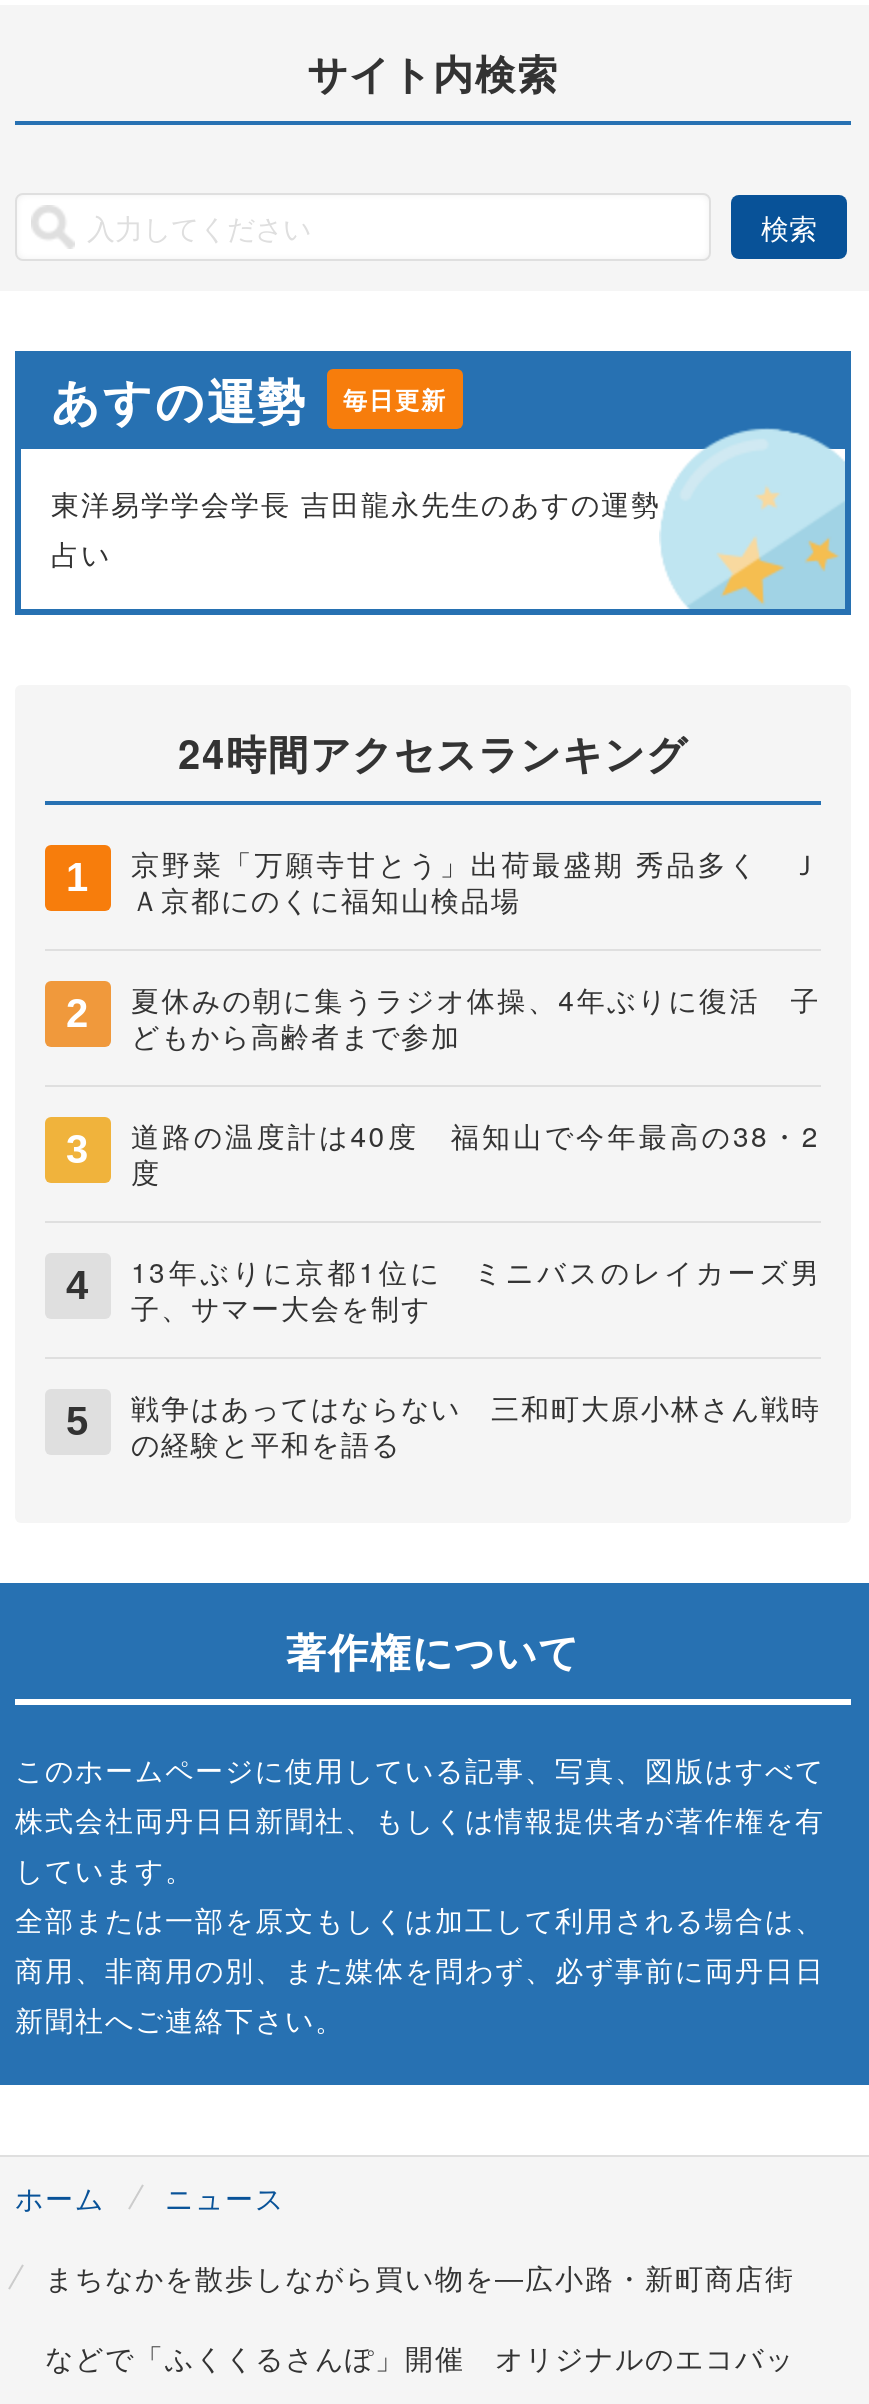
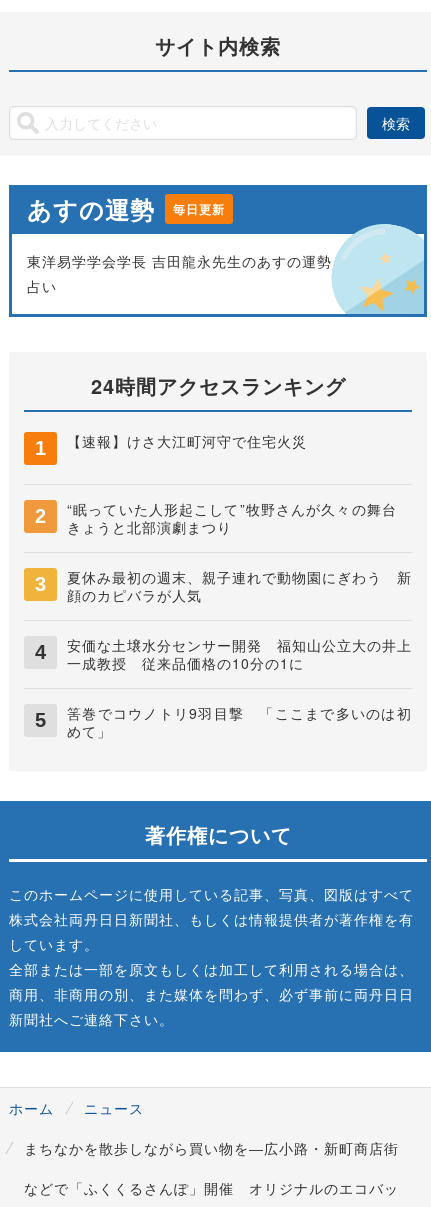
[131,843,821,919] 京野菜「万願寺甘とう」出荷最盛期 秀品多く Ｊ | Ａ京都にのくに福知山検品場 -> [67,431,307,451] 【速報】けさ大江町河守で住宅火災
[131,979,821,1055] 夏休みの朝に集うラジオ体操、4年ぶりに復活 子 | どもから高齢者まで参加 -> [67,499,412,537] “眠っていた人形起こして”牧野さんが久々の舞台 | きょうと北部演劇まつり
[131,1115,820,1191] 道路の温度計は40度 福知山で今年最高の38・2 | 度 -> [67,567,412,605] 夏休み最初の週末、親子連れで動物園にぎわう 新 | 顔のカピバラが人気
[131,1251,821,1327] 13年ぶりに京都1位に ミニバスのレイカーズ男 | 子、サマー大会を制す -> [67,635,412,673] 安価な土壌水分センサー開発 福知山公立大の井上 | 一成教授 従来品価格の10分の1に
[131,1387,821,1463] 戦争はあってはならない 三和町大原小林さん戦時 | の経験と平和を語る -> [67,703,412,741] 筈巻でコウノトリ9羽目撃 「ここまで多いのは初 | めて」

